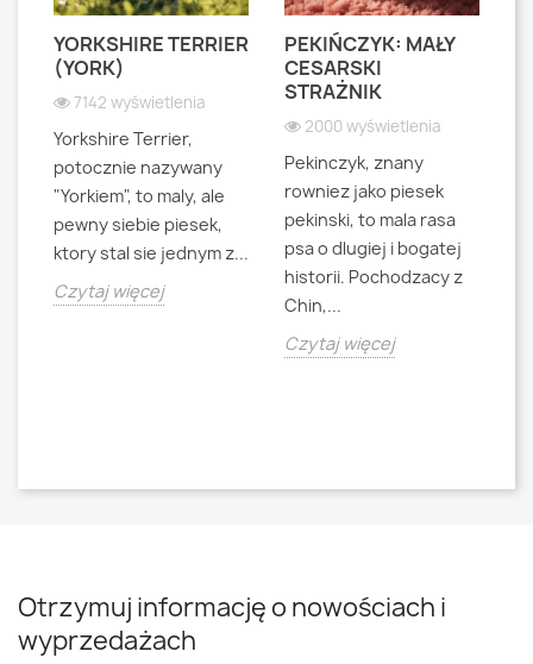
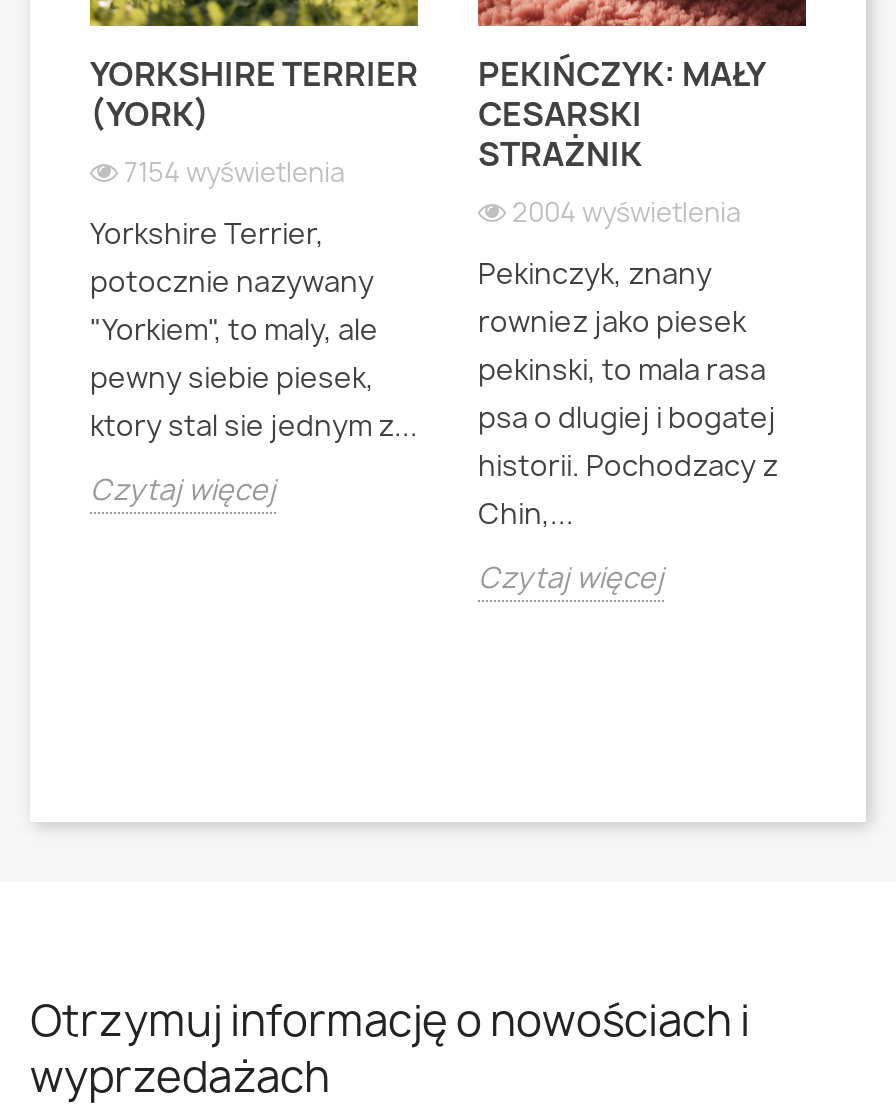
[74,92,206,113] 7142 wyświetlenia -> [124,154,346,190] 7154 wyświetlenia
[305,115,441,137] 2000 wyświetlenia -> [512,194,742,230] 2004 wyświetlenia

